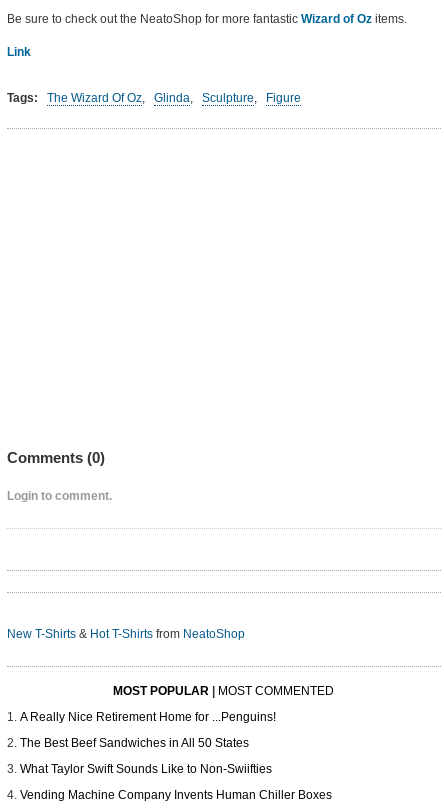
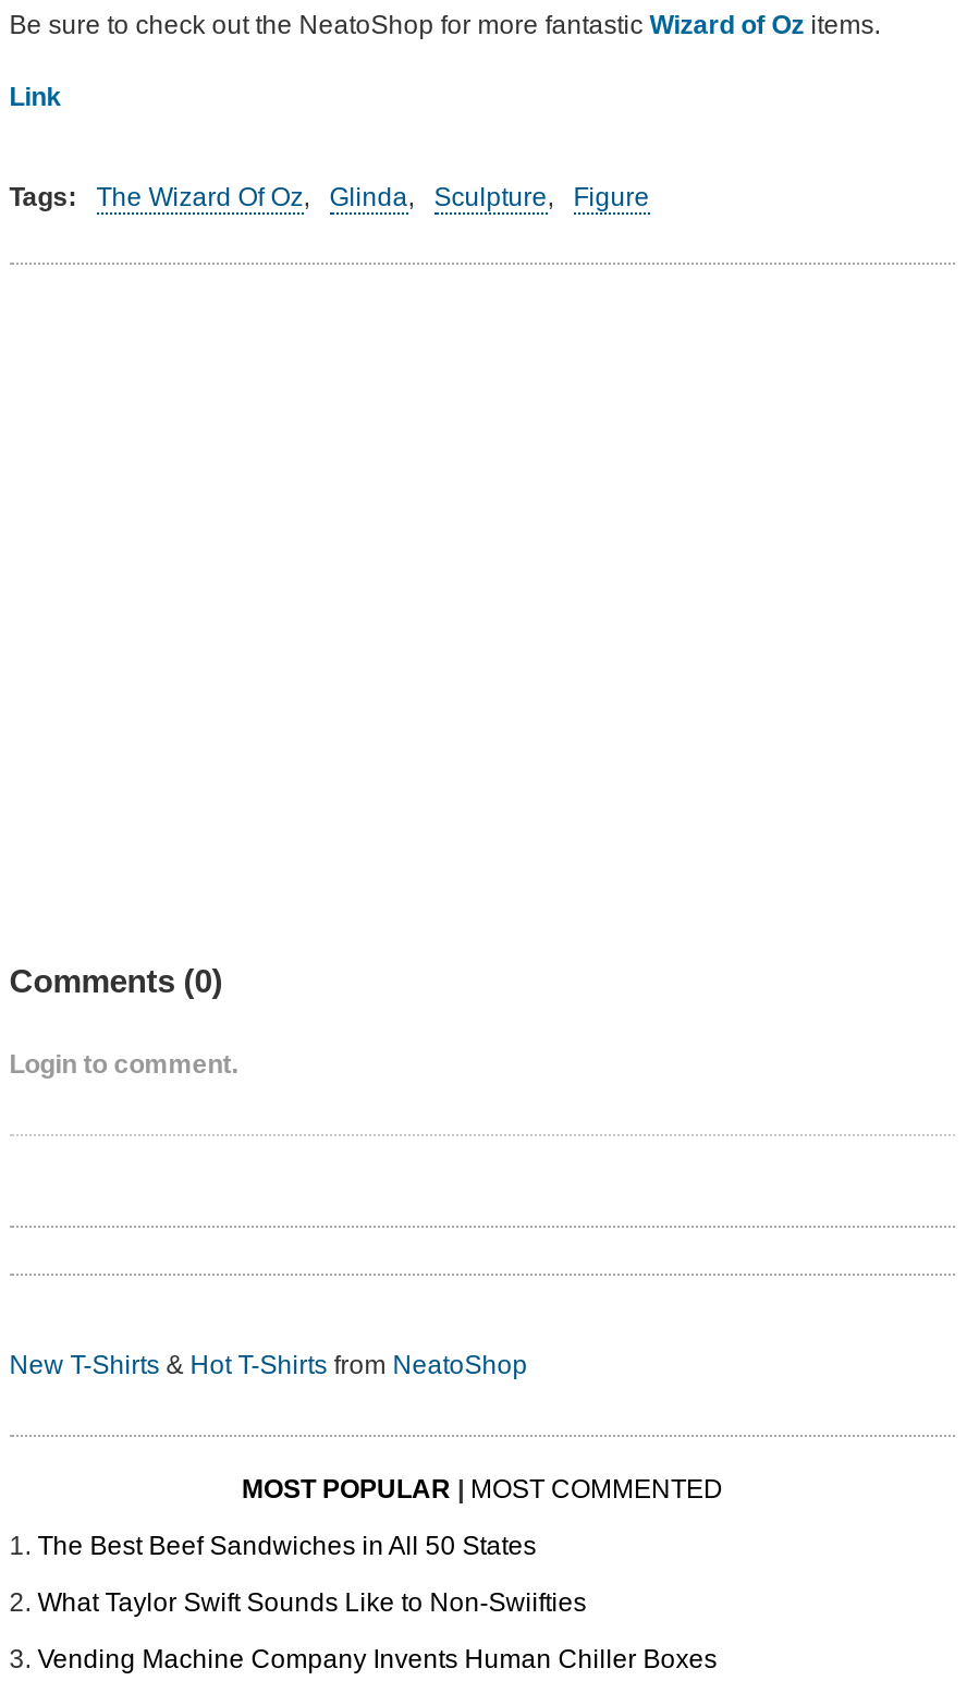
[20,710,276,724] A Really Nice Retirement Home for ...Penguins! -> none

